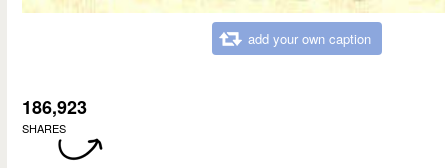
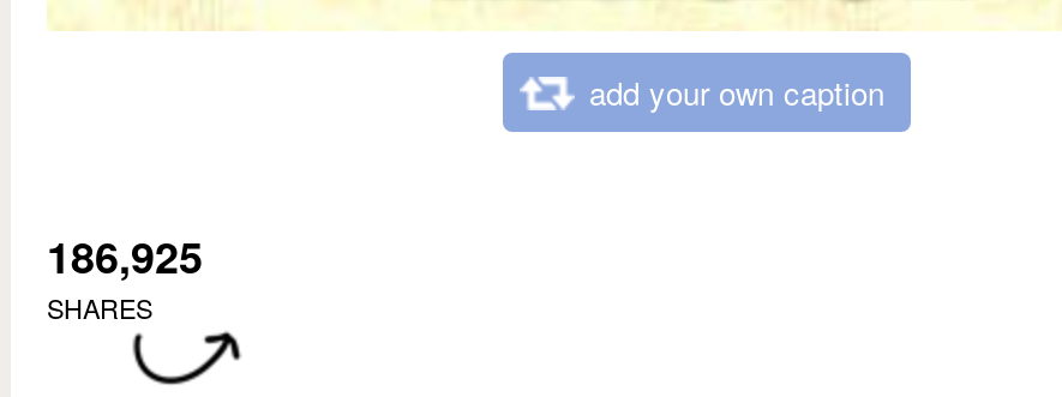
[22,94,87,120] 186,923 -> [47,225,203,287] 186,925

